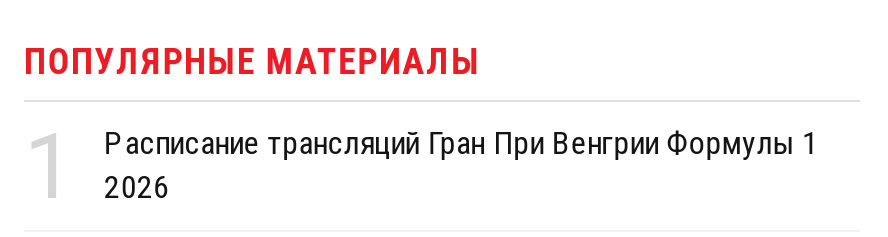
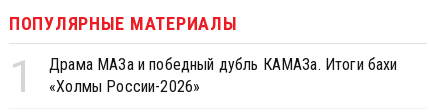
[104,125,818,207] Расписание трансляций Гран При Венгрии Формулы 1 | 2026 -> [49,55,397,96] Драма МАЗа и победный дубль КАМАЗа. Итоги бахи | «Холмы России-2026»

